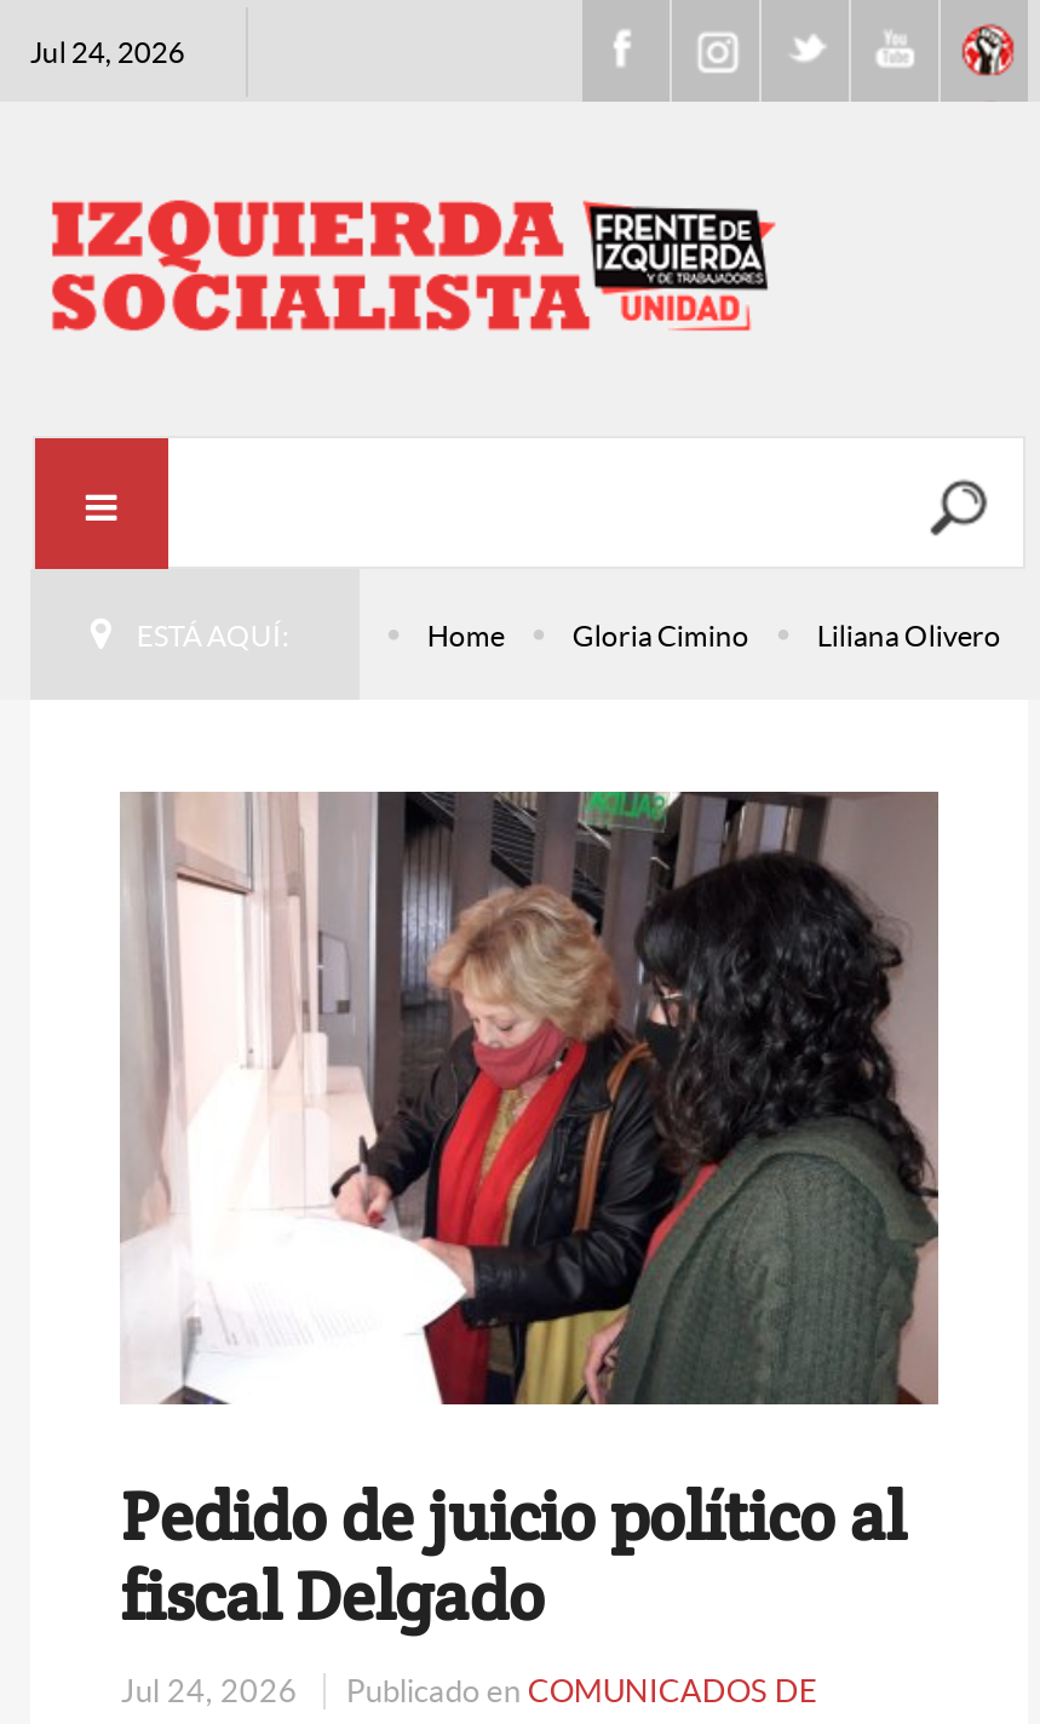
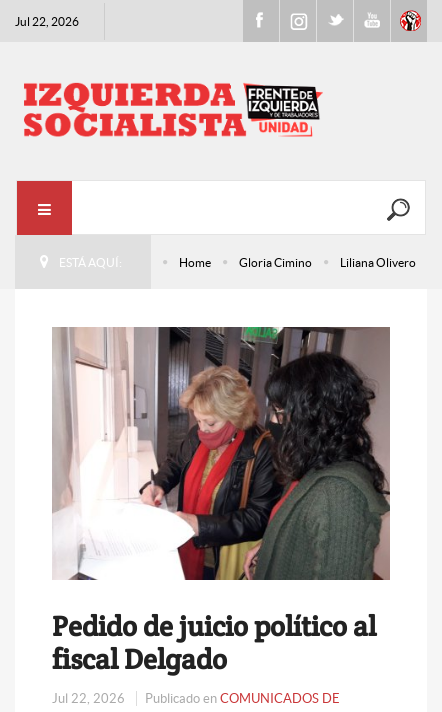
[30,36,185,68] Jul 24, 2026 -> [15,15,79,28] Jul 22, 2026
[121,1672,818,1708] Jul 24, 2026 Publicado en COMUNICADOS DE -> [52,690,340,705] Jul 22, 2026 Publicado en COMUNICADOS DE

